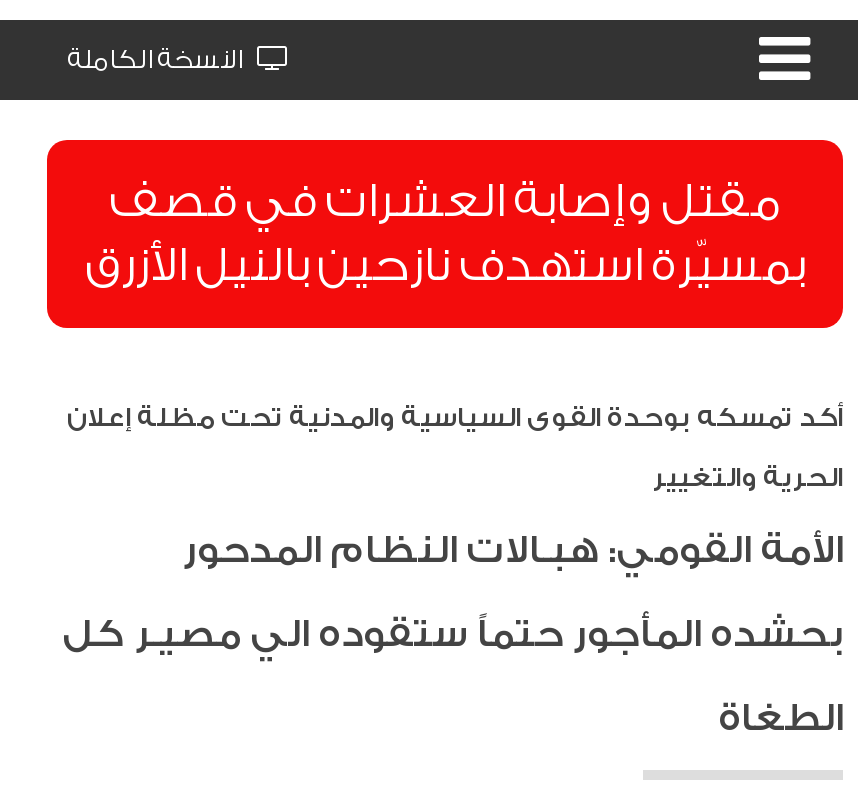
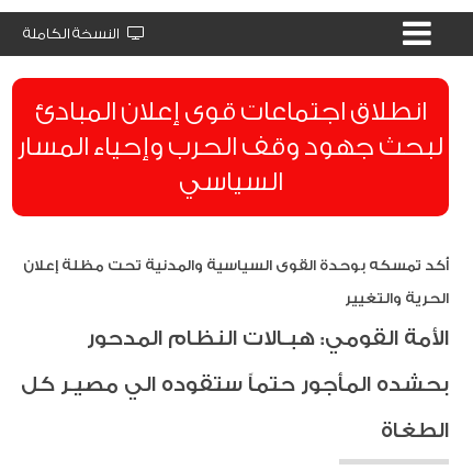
[85,174,805,292] مقتل وإصابة العشرات في قصف | بمسيّرة استهدف نازحين بالنيل الأزرق -> [18,97,443,197] انطلاق اجتماعات قوى إعلان المبادئ | لبحث جهود وقف الحرب وإحياء المسار | السياسي

